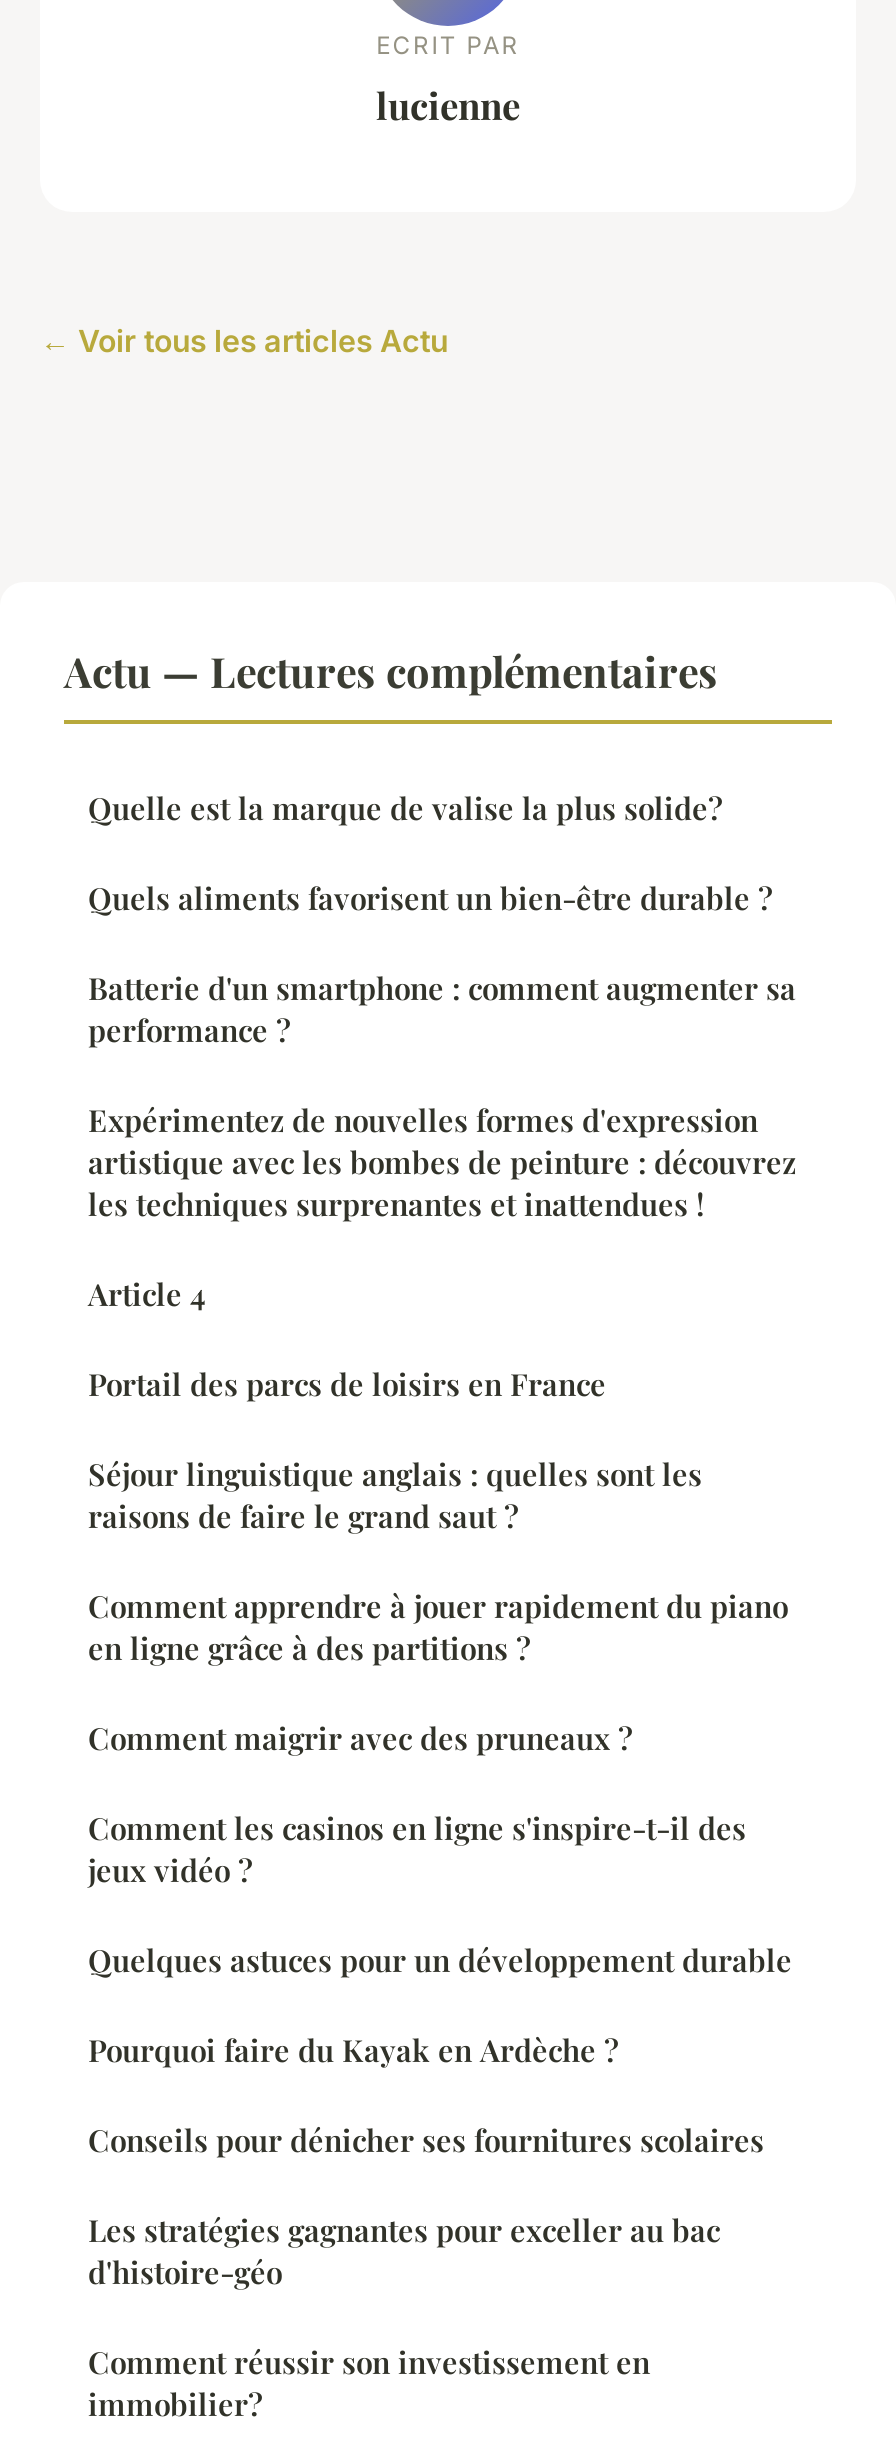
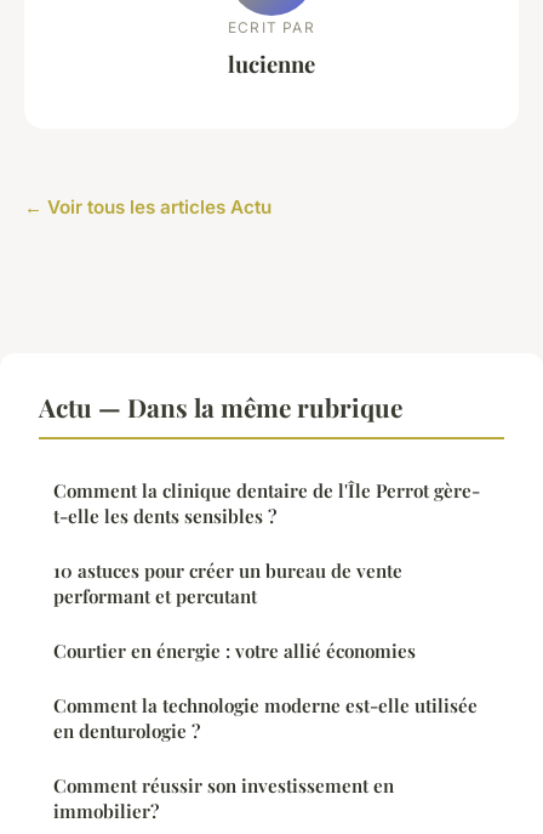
[64,642,796,2292] Actu — Lectures complémentaires | Quelle est la marque de valise la plus solide? | Quels aliments favorisent un bien-être durable ? | Batterie d'un smartphone : comment augmenter sa | performance ? | Expérimentez de nouvelles formes d'expression | artistique avec les bombes de peinture : découvrez | les techniques surprenantes et inattendues ! | Article 4 | Portail des parcs de loisirs en France | Séjour linguistique anglais : quelles sont les | raisons de faire le grand saut ? | Comment apprendre à jouer rapidement du piano | en ligne grâce à des partitions ? | Comment maigrir avec des pruneaux ? | Comment les casinos en ligne s'inspire-t-il des | jeux vidéo ? | Quelques astuces pour un développement durable | Pourquoi faire du Kayak en Ardèche ? | Conseils pour dénicher ses fournitures scolaires | Les stratégies gagnantes pour exceller au bac | d'histoire-géo -> [39,390,480,743] Actu — Dans la même rubrique | Comment la clinique dentaire de l'Île Perrot gère- | t-elle les dents sensibles ? | 10 astuces pour créer un bureau de vente | performant et percutant | Courtier en énergie : votre allié économies | Comment la technologie moderne est-elle utilisée | en denturologie ?

